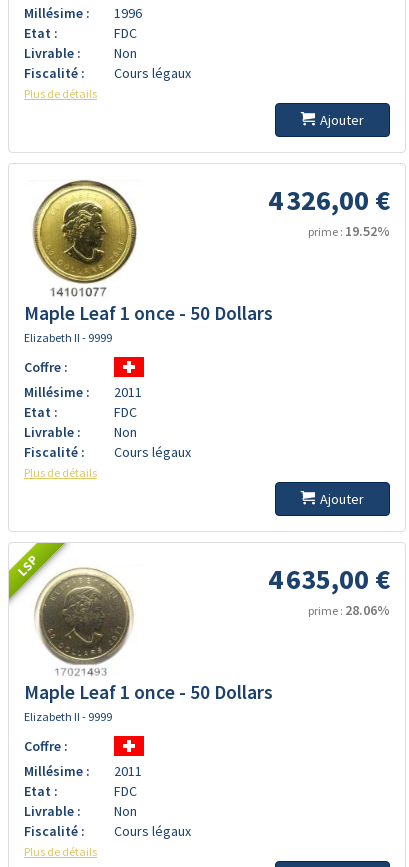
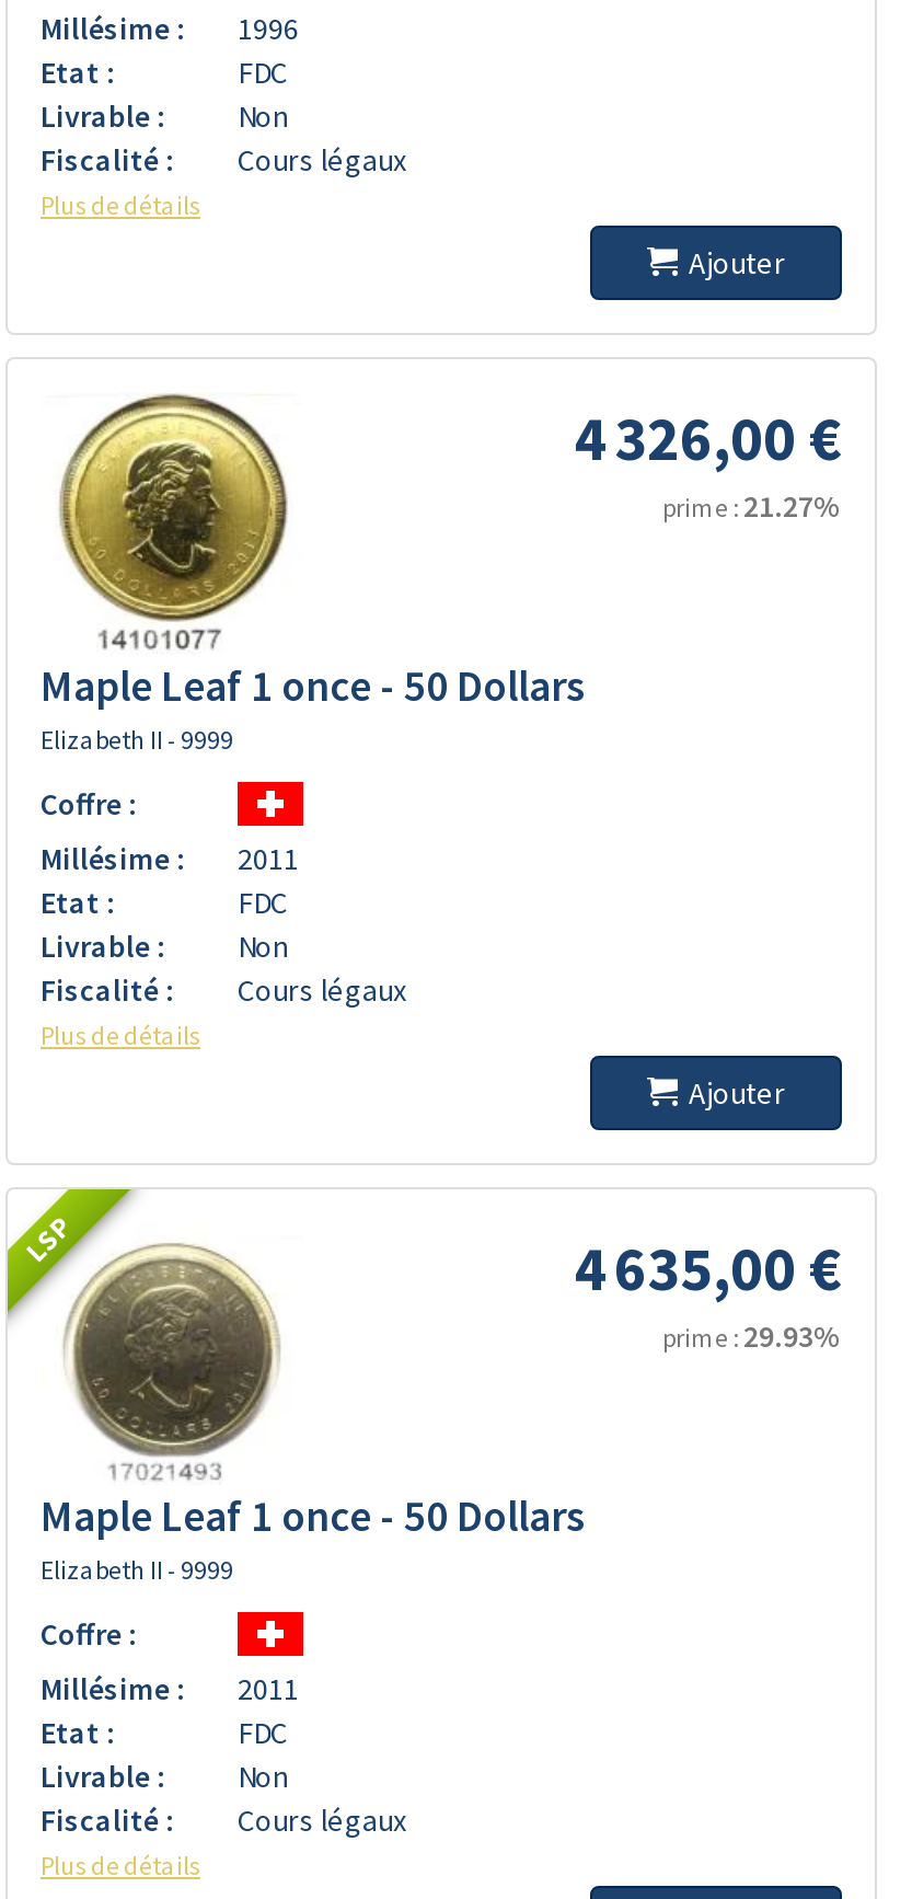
[308,222,390,240] prime :19.52% -> [662,486,842,526] prime :21.27%
[308,601,390,619] prime :28.06% -> [662,1316,842,1356] prime :29.93%

